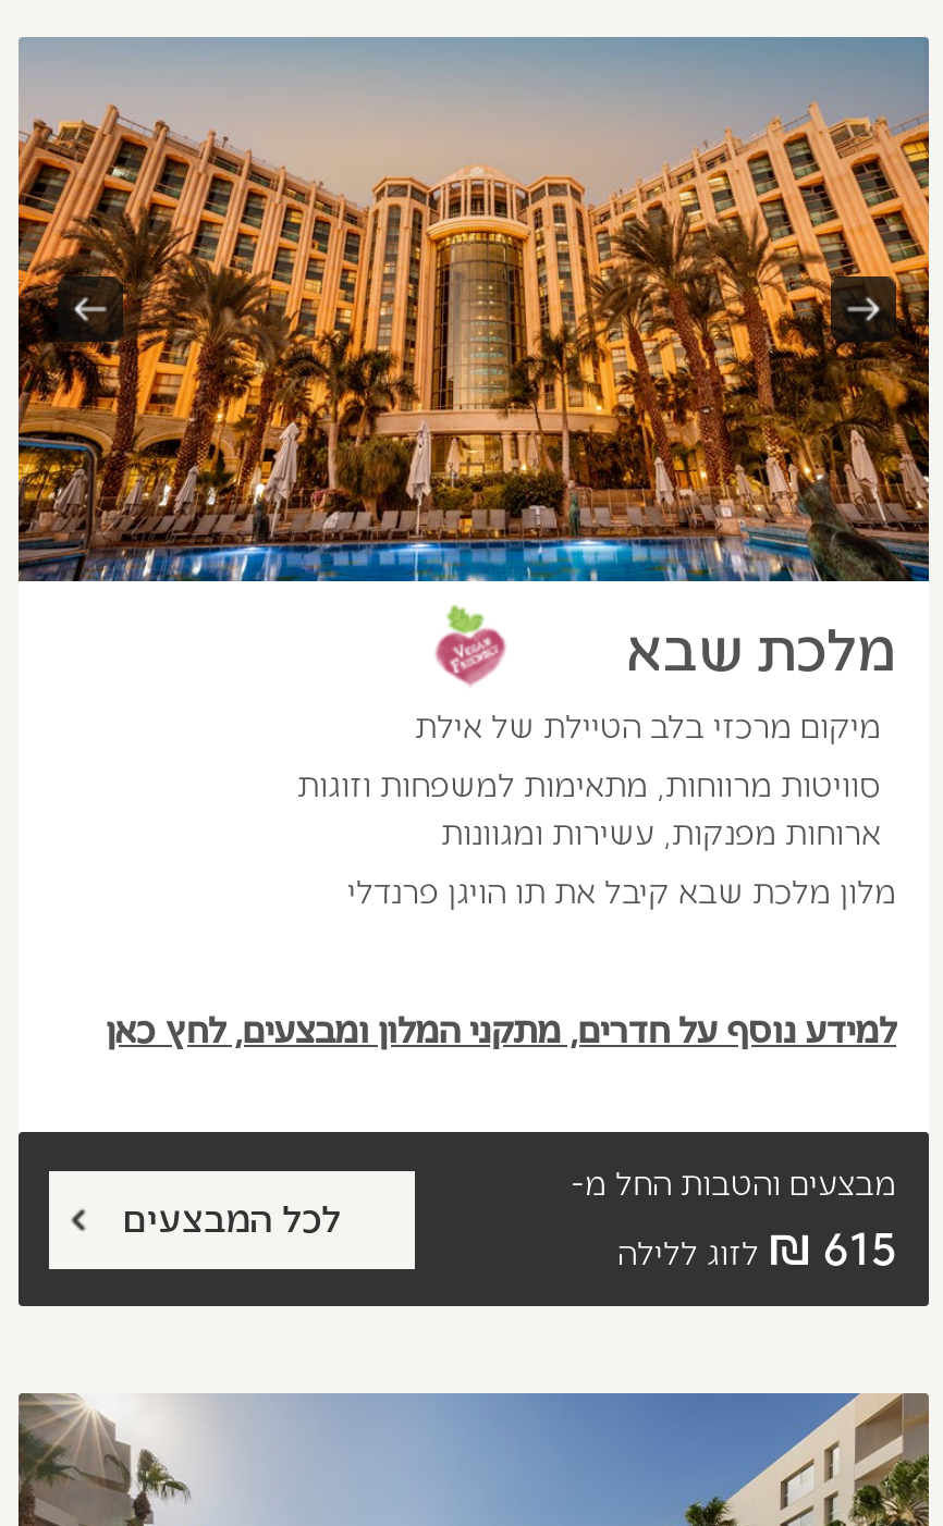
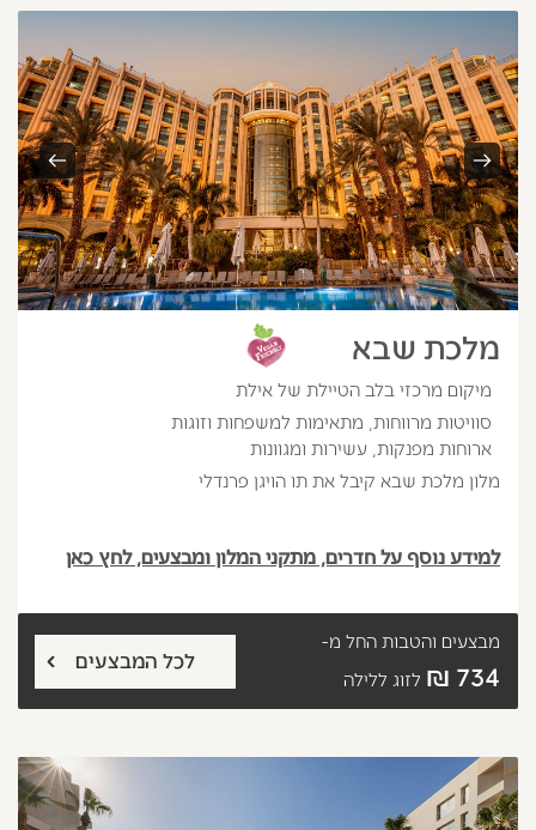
[617,1209,896,1275] 615 ₪ לזוג ללילה -> [343,656,500,692] 734 ₪ לזוג ללילה

